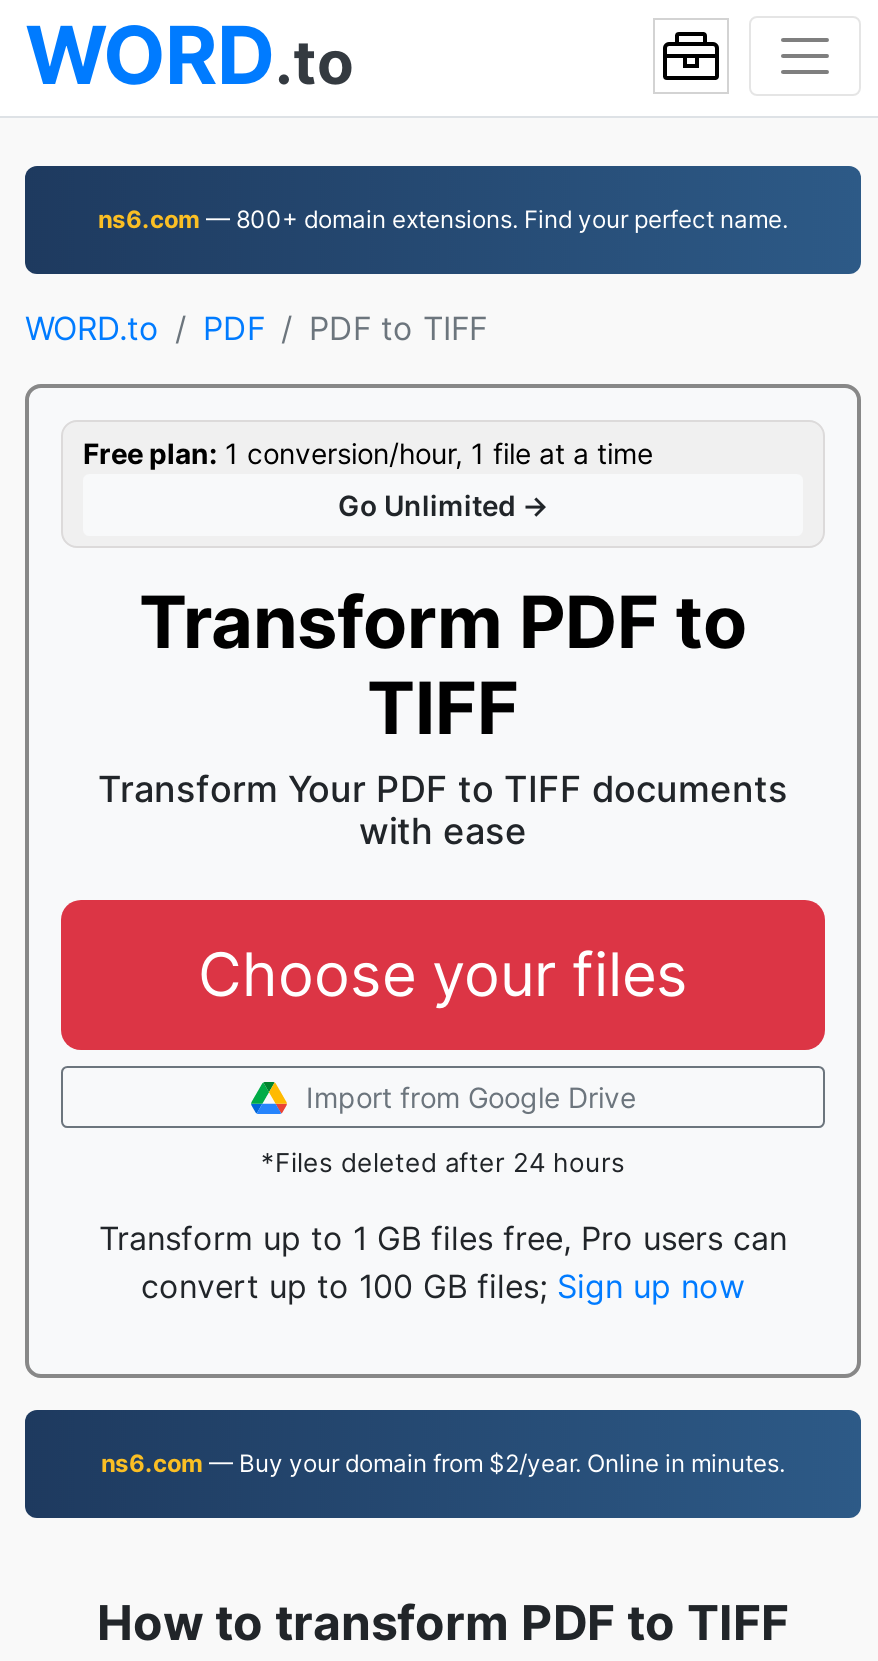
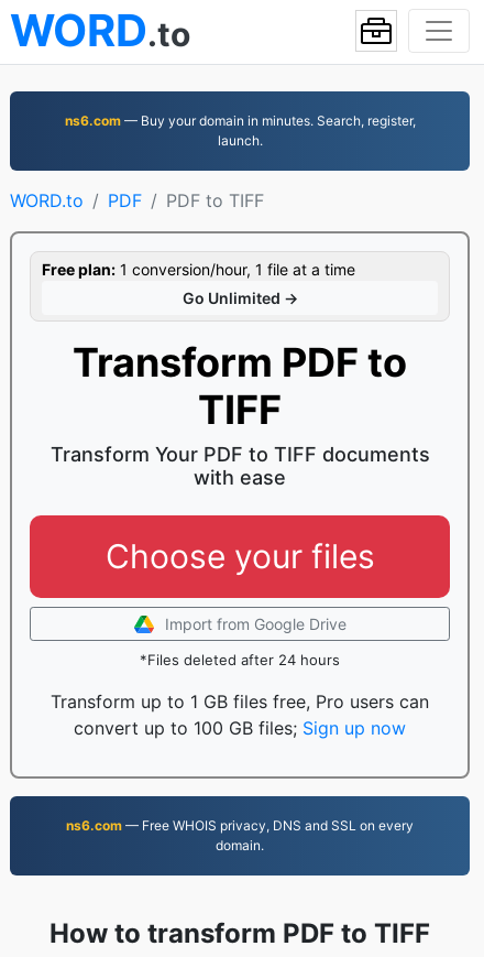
[98,204,788,234] ns6.com — 800+ domain extensions. Find your perfect name. -> [64,112,415,149] ns6.com — Buy your domain in minutes. Search, register, | launch.
[101,1448,785,1478] ns6.com — Buy your domain from $2/year. Online in minutes. -> [66,817,414,853] ns6.com — Free WHOIS privacy, DNS and SSL on every | domain.

